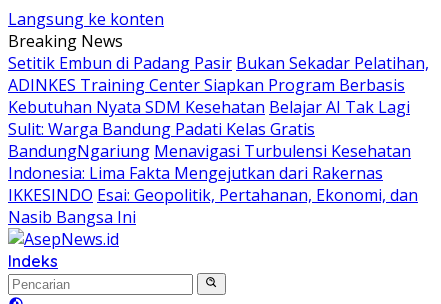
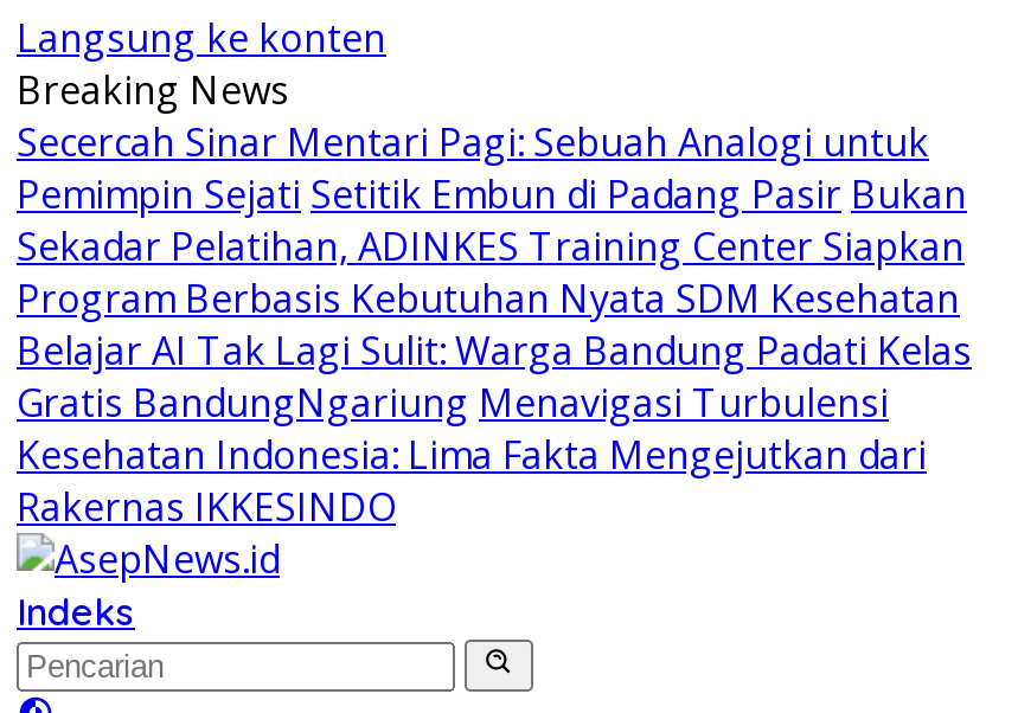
[8,52,429,228] Setitik Embun di Padang Pasir Bukan Sekadar Pelatihan, | ADINKES Training Center Siapkan Program Berbasis | Kebutuhan Nyata SDM Kesehatan Belajar AI Tak Lagi | Sulit: Warga Bandung Padati Kelas Gratis | BandungNgariung Menavigasi Turbulensi Kesehatan | Indonesia: Lima Fakta Mengejutkan dari Rakernas | IKKESINDO Esai: Geopolitik, Pertahanan, Ekonomi, dan | Nasib Bangsa Ini -> [17,116,972,533] Secercah Sinar Mentari Pagi: Sebuah Analogi untuk | Pemimpin Sejati Setitik Embun di Padang Pasir Bukan | Sekadar Pelatihan, ADINKES Training Center Siapkan | Program Berbasis Kebutuhan Nyata SDM Kesehatan | Belajar AI Tak Lagi Sulit: Warga Bandung Padati Kelas | Gratis BandungNgariung Menavigasi Turbulensi | Kesehatan Indonesia: Lima Fakta Mengejutkan dari | Rakernas IKKESINDO

